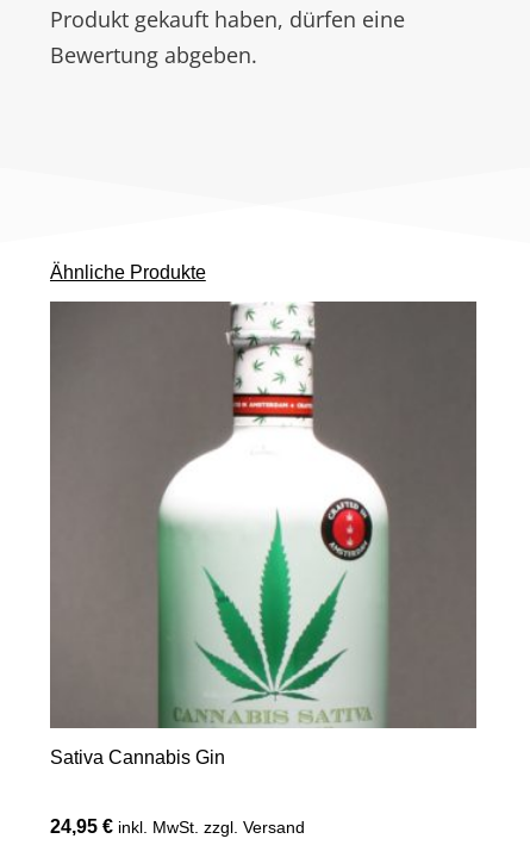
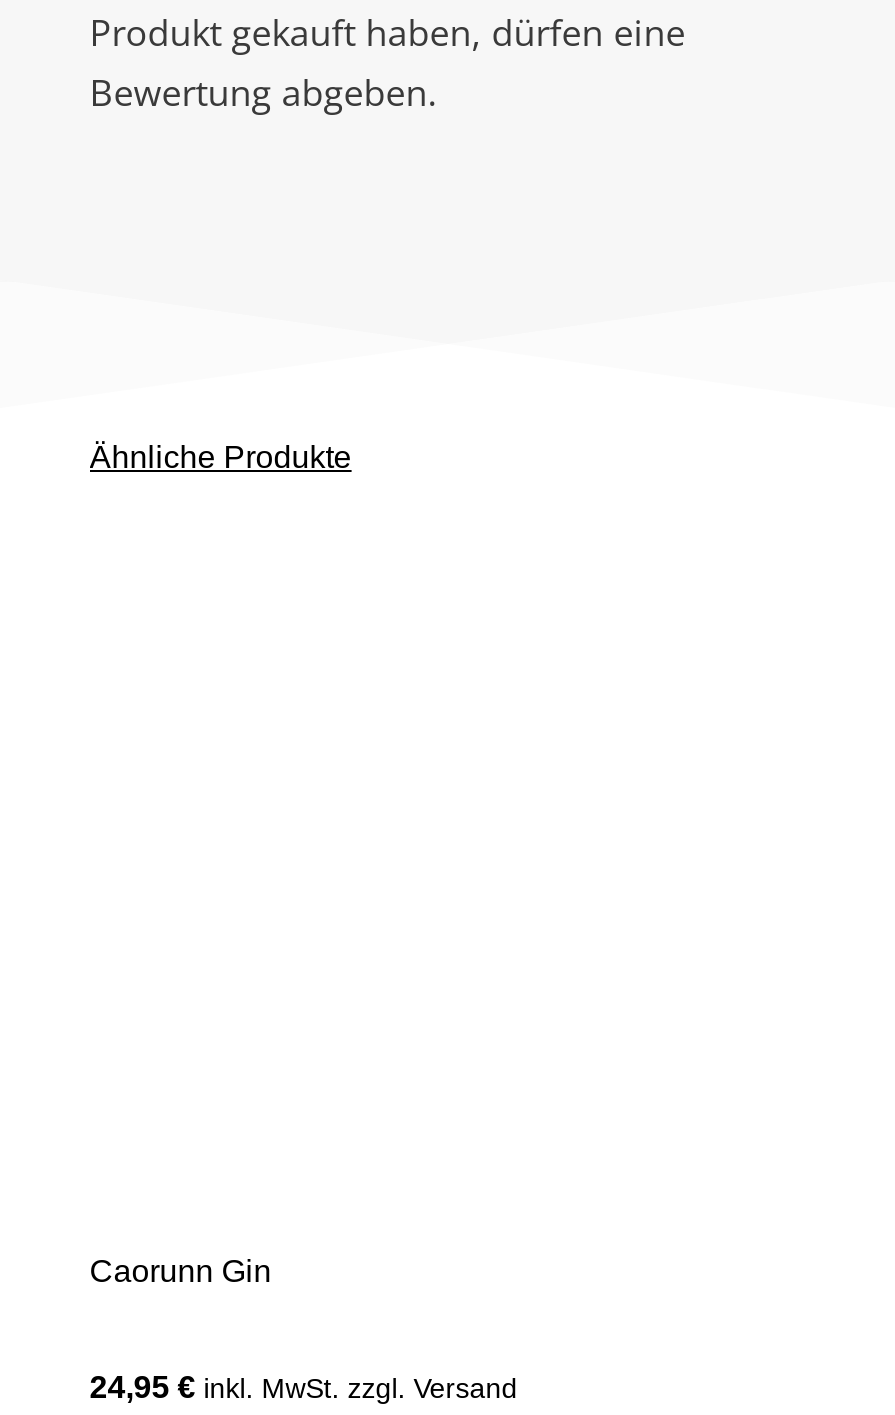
[49,300,478,729] [image] -> none
[50,747,225,768] Sativa Cannabis Gin -> [90,1254,272,1288] Caorunn Gin

